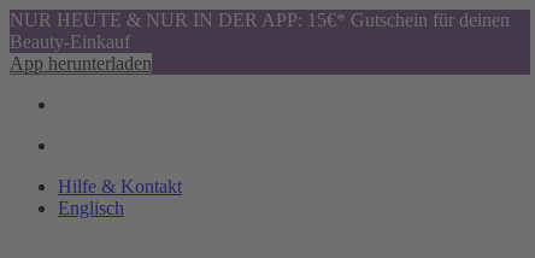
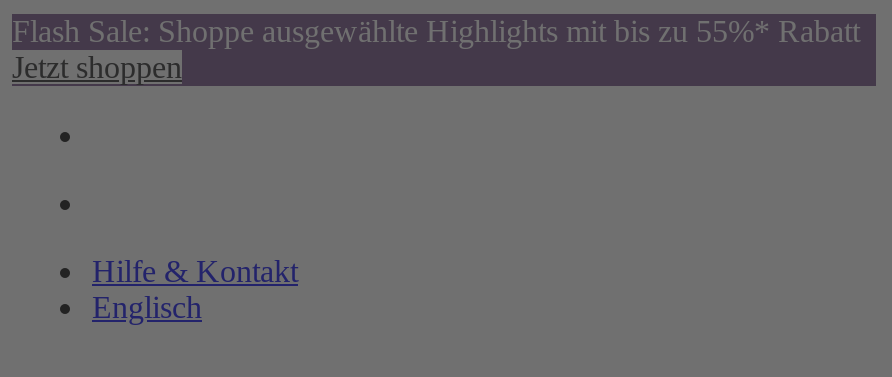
[10,10,510,74] NUR HEUTE & NUR IN DER APP: 15€* Gutschein für deinen | Beauty-Einkauf | App herunterladen -> [12,14,860,84] Flash Sale: Shoppe ausgewählte Highlights mit bis zu 55%* Rabatt | Jetzt shoppen

